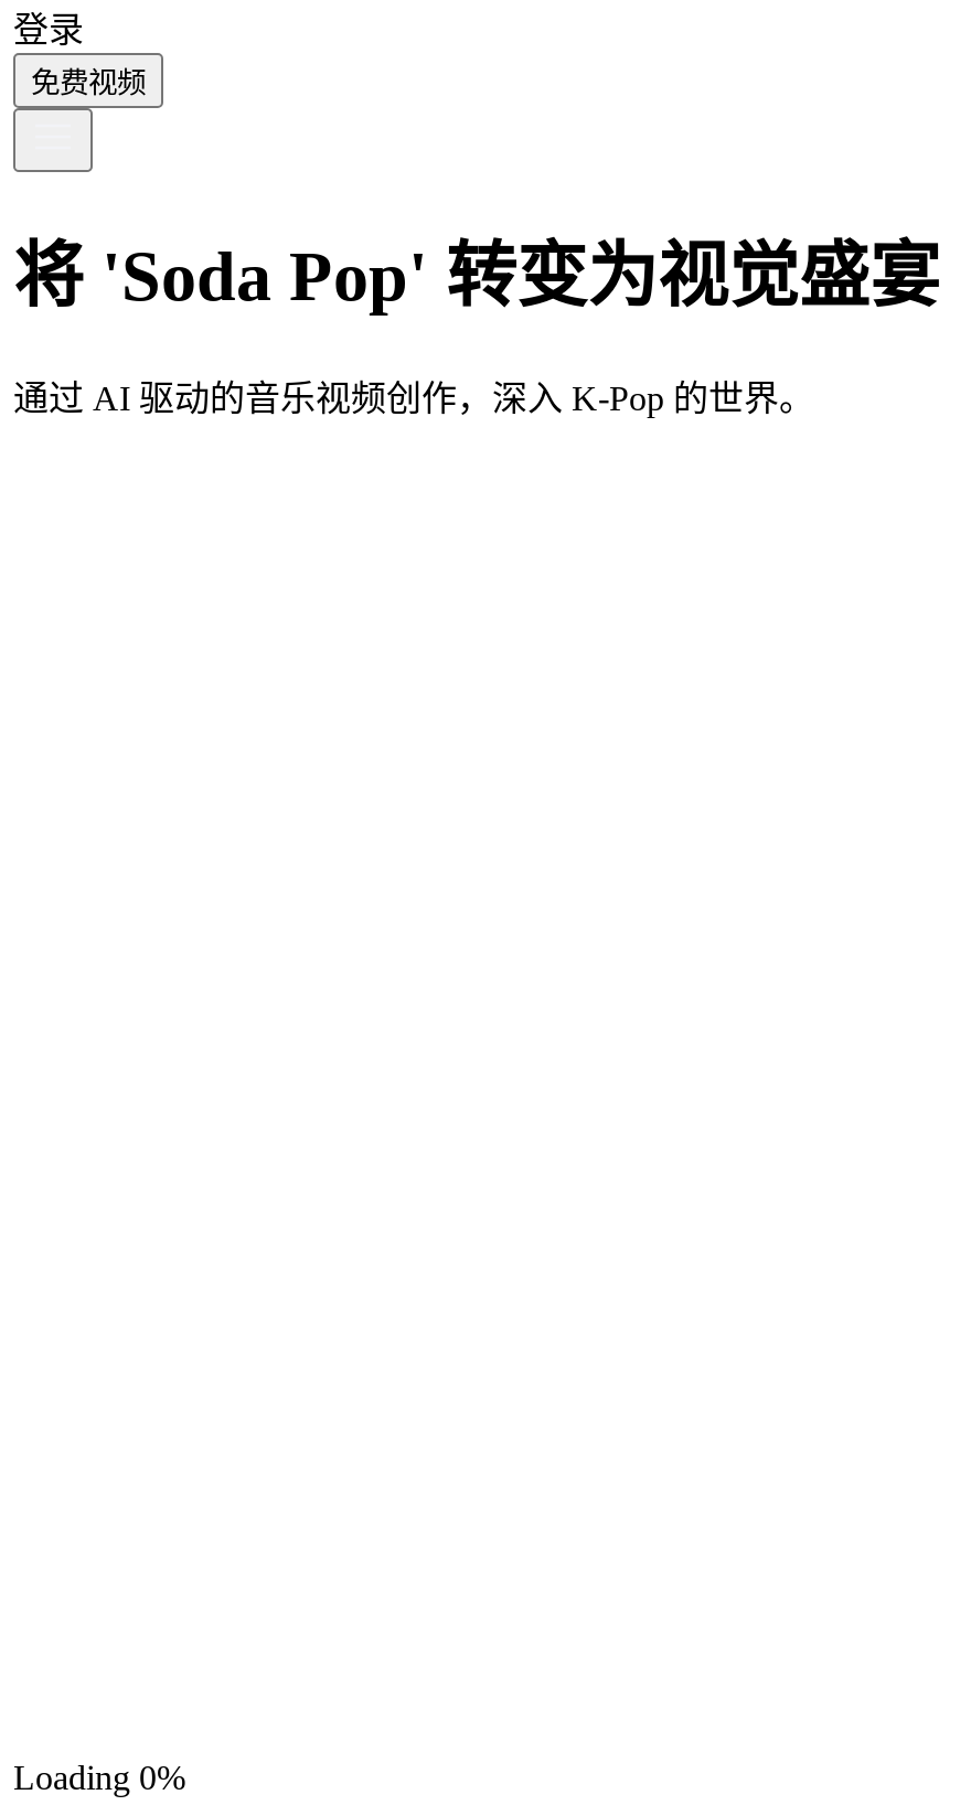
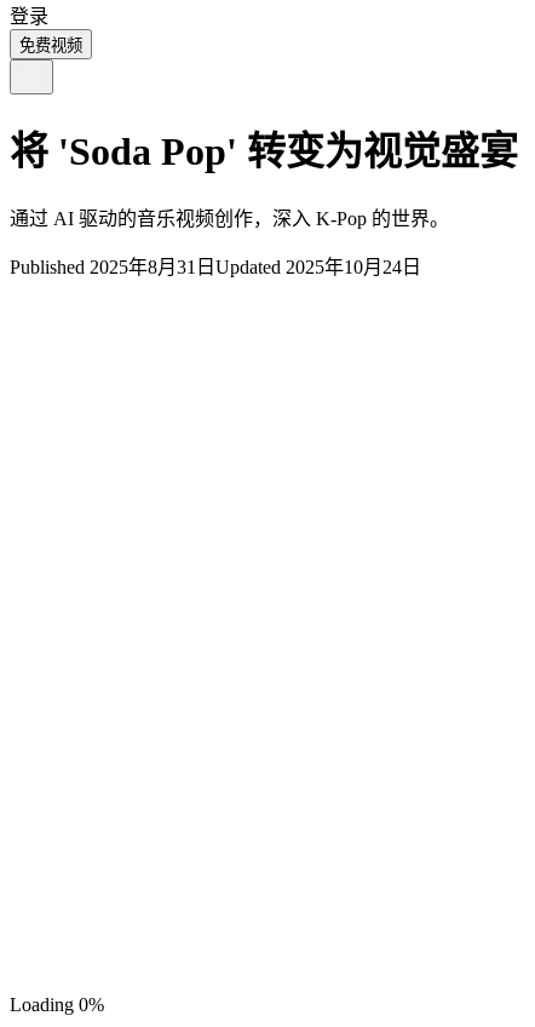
none -> [10,257,421,277] Published 2025年8月31日Updated 2025年10月24日

